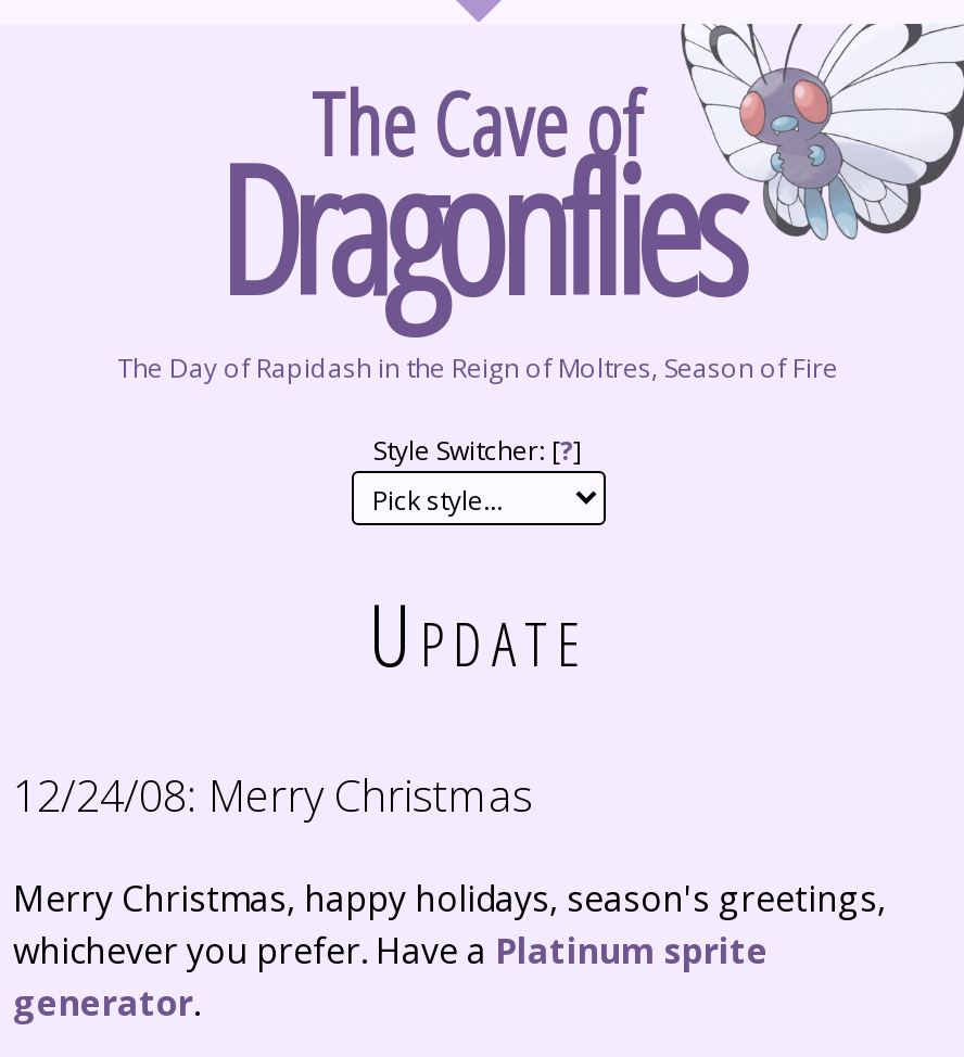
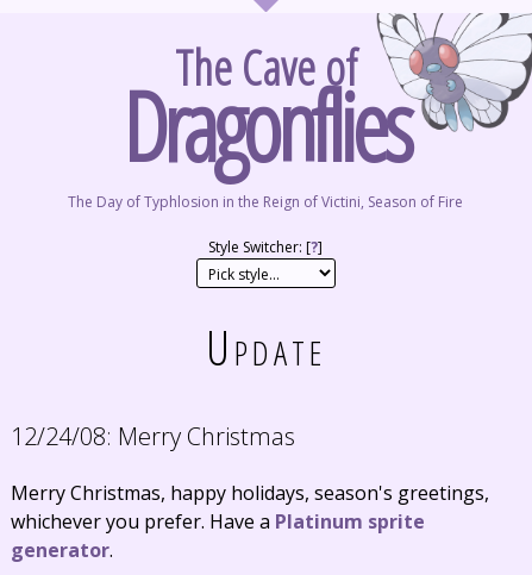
[117,349,838,386] The Day of Rapidash in the Reign of Moltres, Season of Fire -> [68,192,463,212] The Day of Typhlosion in the Reign of Victini, Season of Fire

